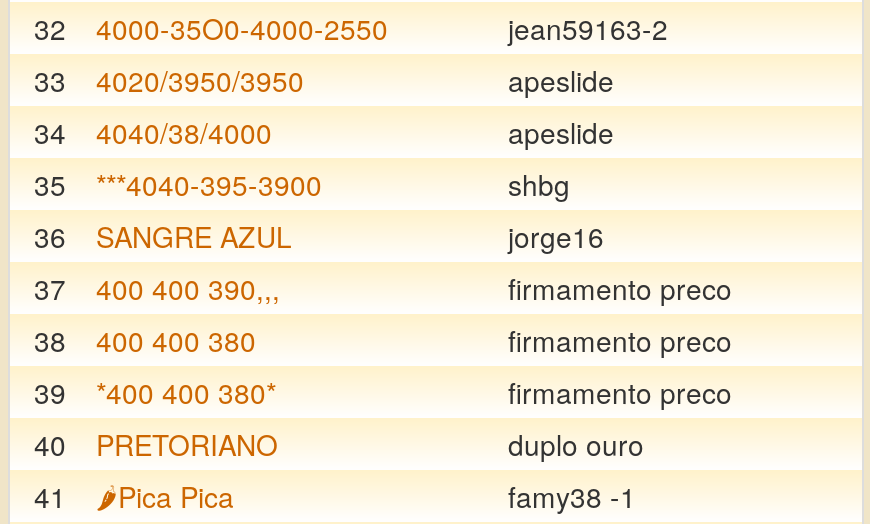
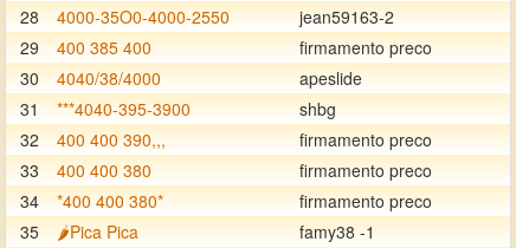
[34,8,388,48] 32 4000-35O0-4000-2550 -> [20,5,230,28] 28 4000-35O0-4000-2550
[34,60,614,152] 33 | 4020/3950/3950 | apeslide | 34 -> [20,35,432,90] 29 | 400 385 400 | firmamento preco | 30
[34,164,322,204] 35 ***4040-395-3900 -> [20,97,191,120] 31 ***4040-395-3900
[34,216,604,308] 36 | SANGRE AZUL | jorge16 | 37 -> [20,128,39,151] 32
[34,320,256,360] 38 400 400 380 -> [20,158,151,182] 33 400 400 380
[34,372,276,412] 39 *400 400 380* -> [20,189,163,213] 34 *400 400 380*
[34,424,644,516] 40 | PRETORIANO | duplo ouro | 41 -> [20,220,39,243] 35

